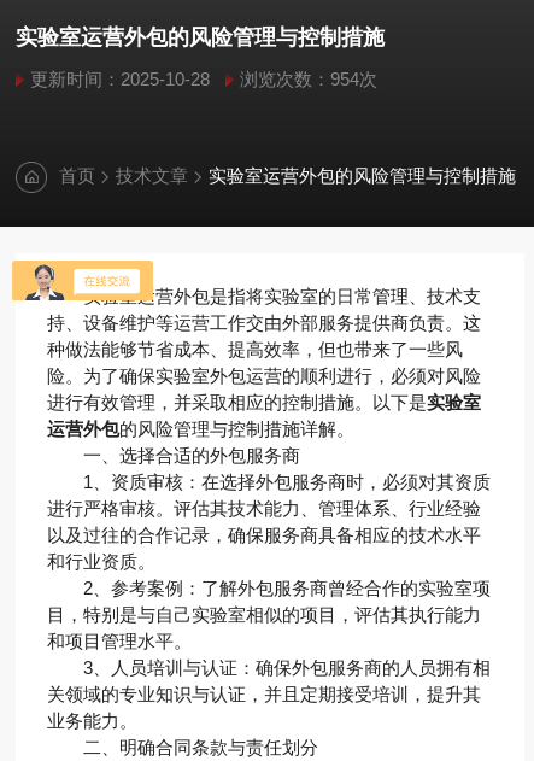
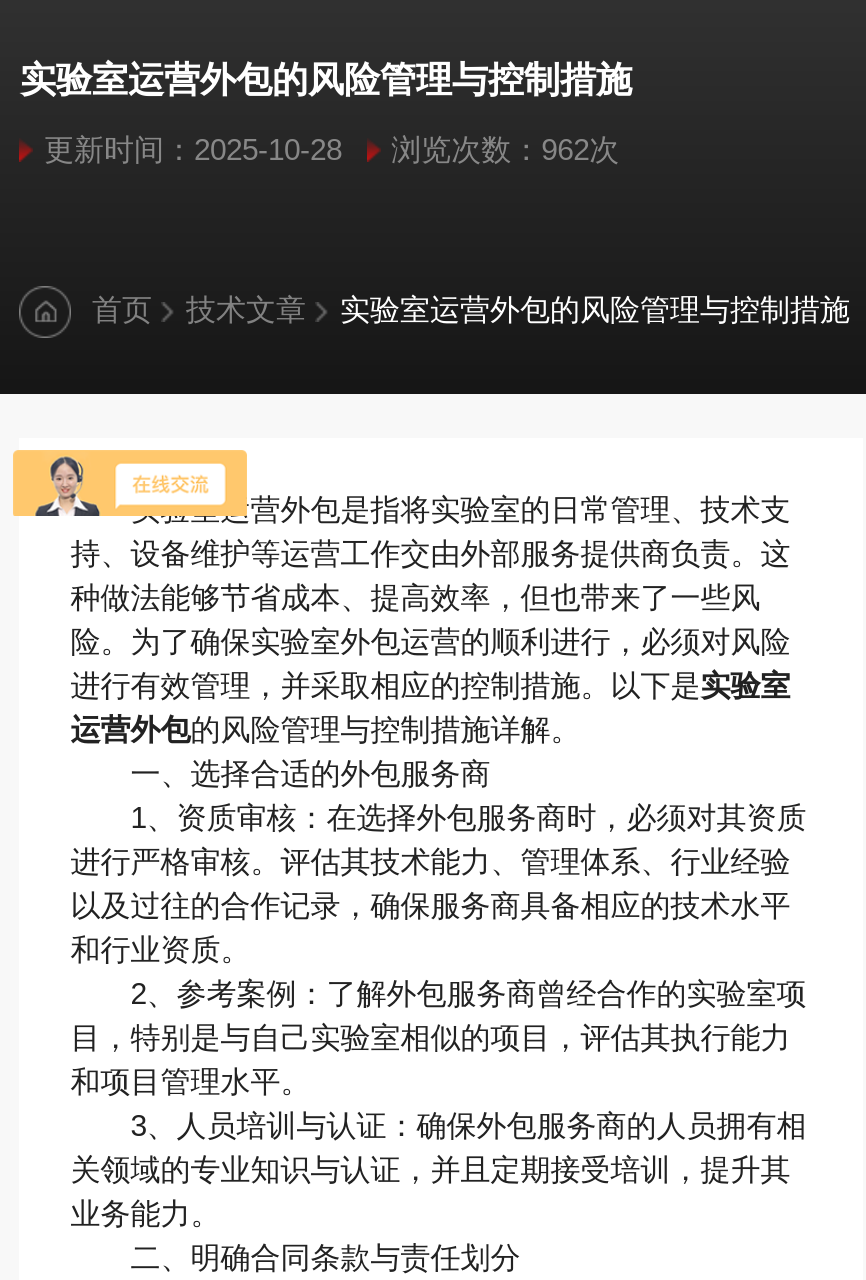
[31,69,377,89] 更新时间：2025-10-28 浏览次数：954次 -> [44,132,619,166] 更新时间：2025-10-28 浏览次数：962次

